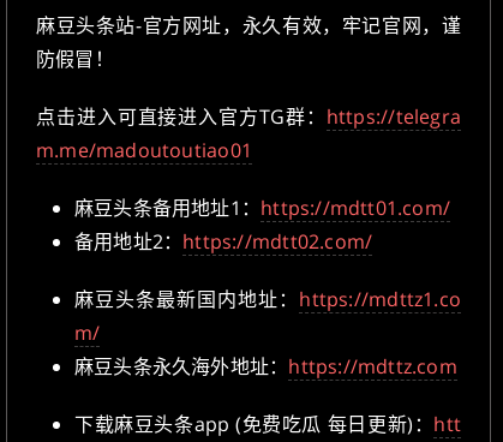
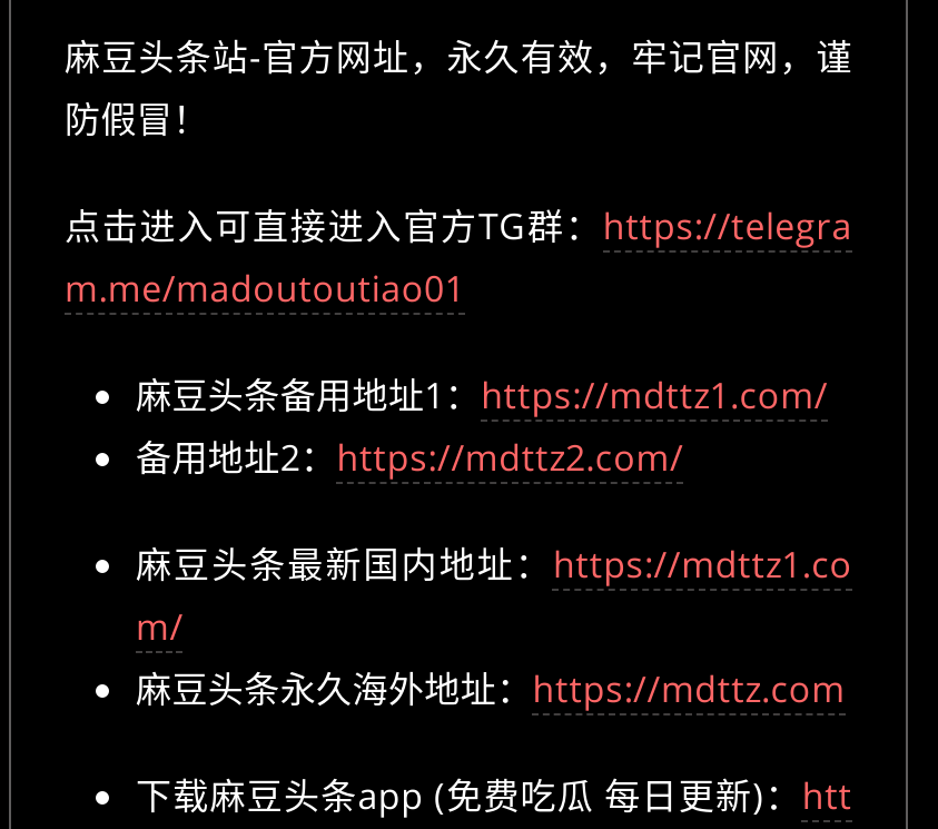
[74,195,450,221] 麻豆头条备用地址1：https://mdtt01.com/ -> [136,371,828,420] 麻豆头条备用地址1：https://mdttz1.com/
[74,229,372,255] 备用地址2：https://mdtt02.com/ -> [136,434,684,483] 备用地址2：https://mdttz2.com/

